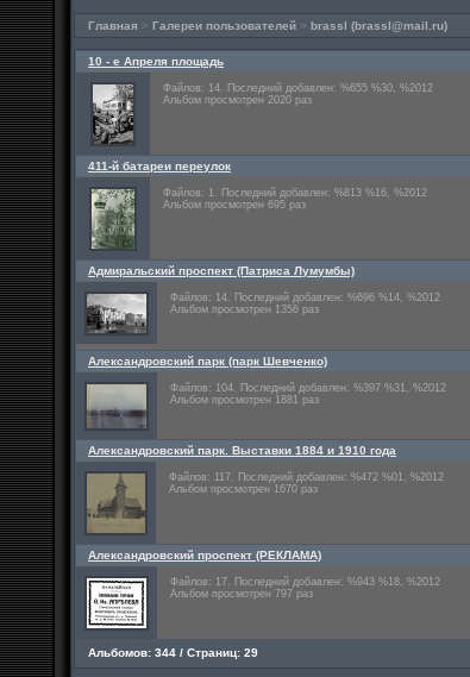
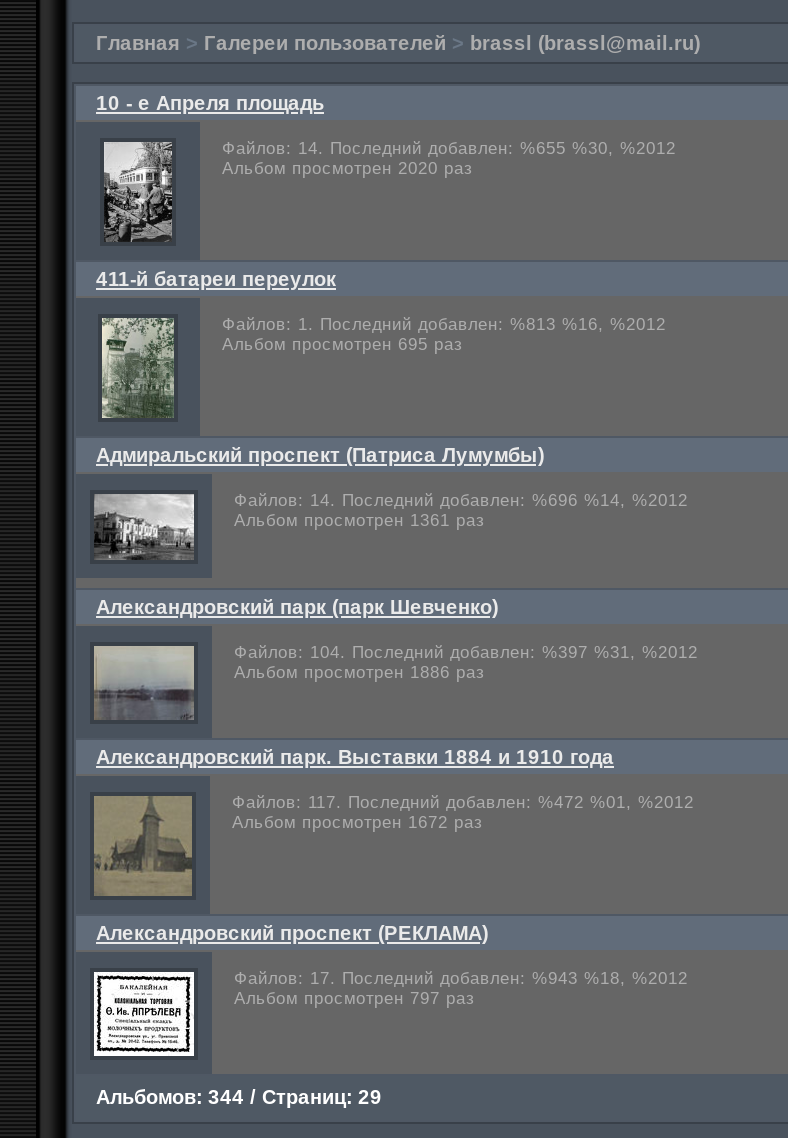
[170,303,319,315] Альбом просмотрен 1356 раз -> [234,510,484,530] Альбом просмотрен 1361 раз
[170,394,319,406] Альбом просмотрен 1881 раз -> [234,662,484,682] Альбом просмотрен 1886 раз
[169,483,318,495] Альбом просмотрен 1670 раз -> [232,812,482,832] Альбом просмотрен 1672 раз

